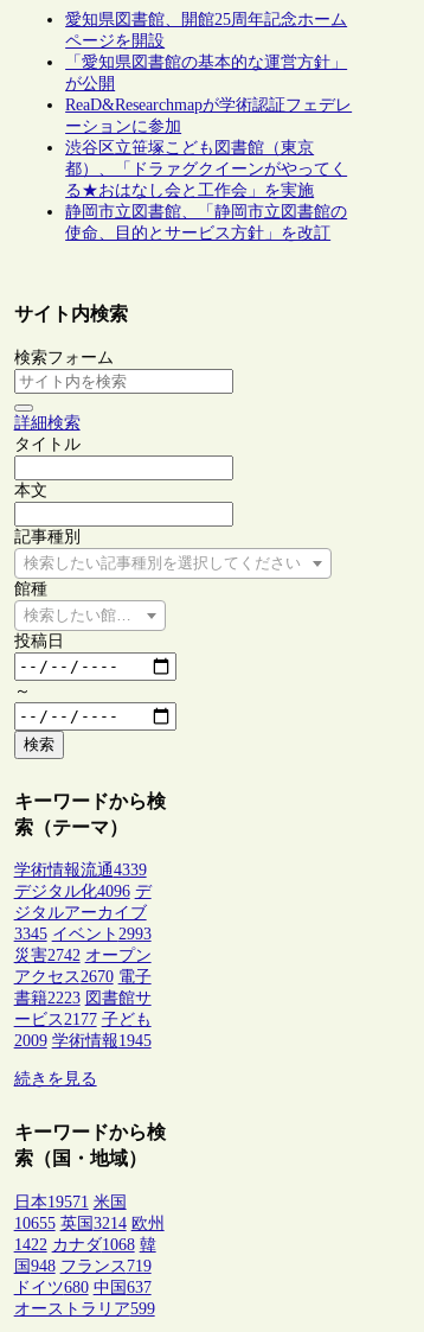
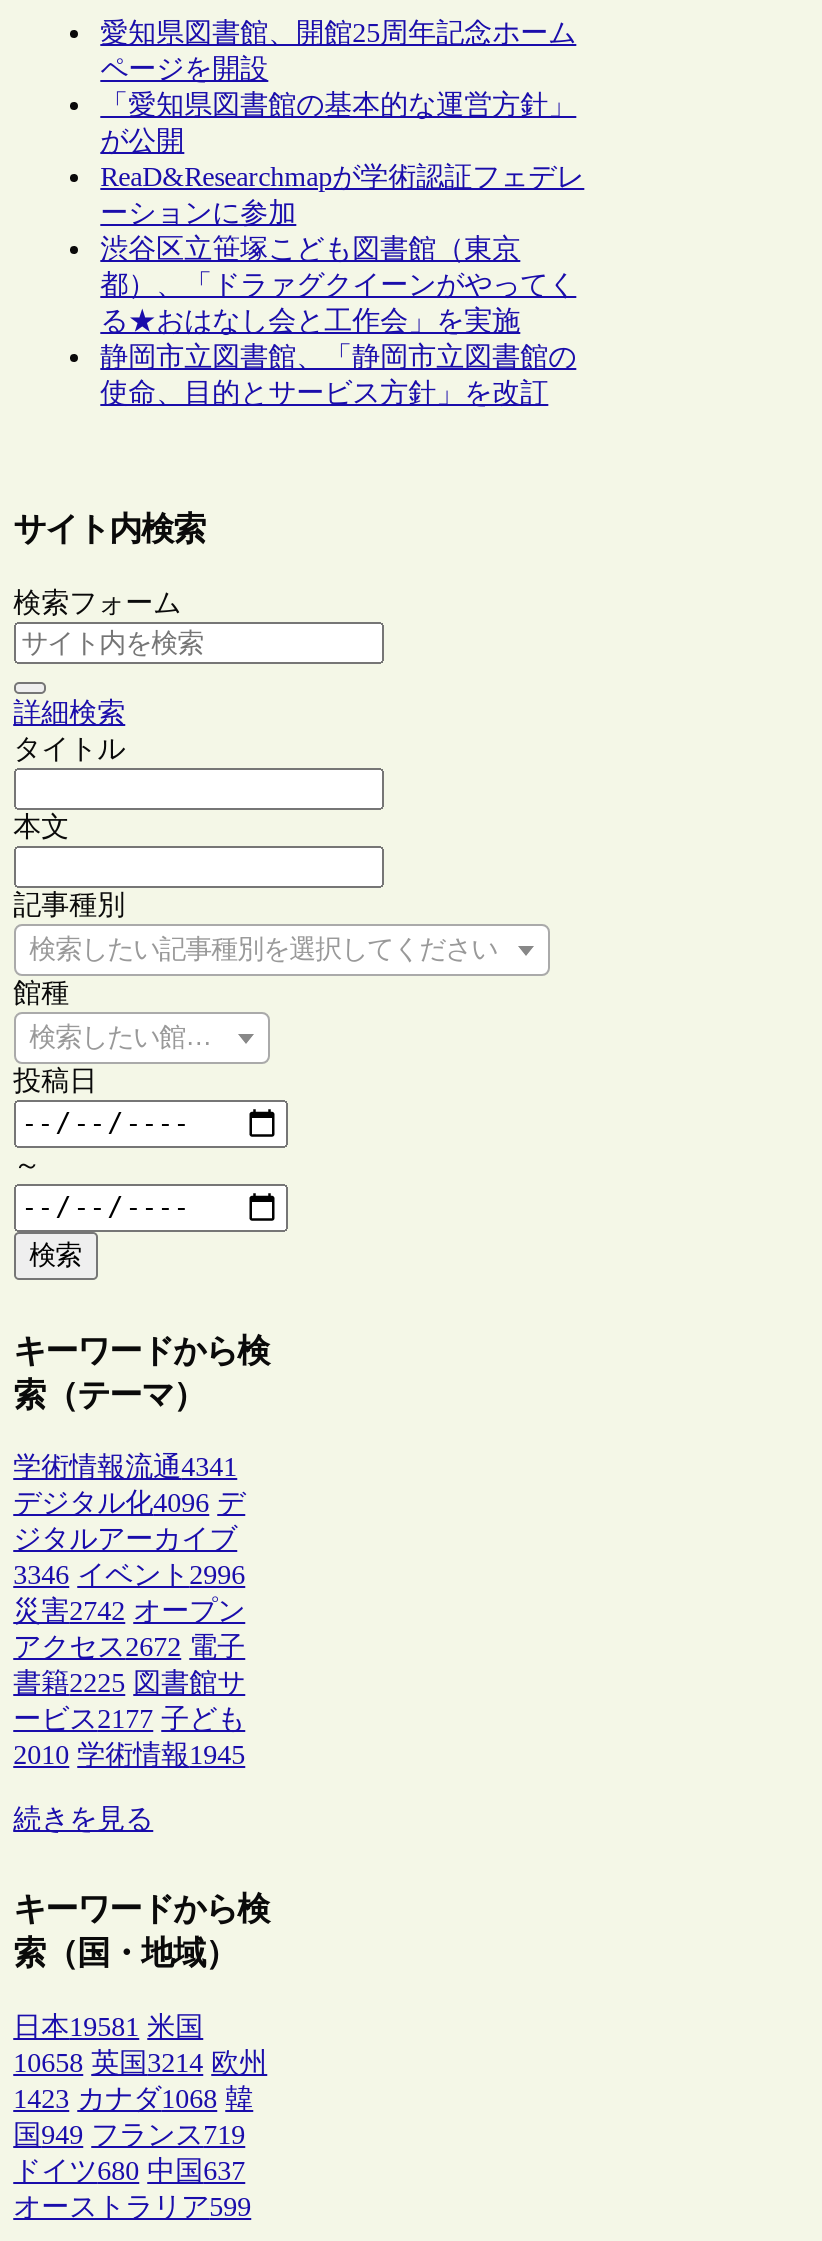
[14,861,146,879] 学術情報流通4339 -> [13,1452,237,1482] 学術情報流通4341
[14,925,151,943] 3345 イベント2993 -> [13,1560,245,1590] 3346 イベント2996
[14,968,151,986] アクセス2670 電子 -> [13,1632,245,1662] アクセス2672 電子
[14,989,151,1007] 書籍2223 図書館サ -> [13,1668,245,1698] 書籍2225 図書館サ
[14,1032,151,1050] 2009 学術情報1945 -> [13,1740,245,1770] 2010 学術情報1945
[14,1193,126,1211] 日本19571 米国 -> [13,2012,203,2042] 日本19581 米国
[14,1214,164,1232] 10655 英国3214 欧州 -> [13,2048,267,2078] 10658 英国3214 欧州
[14,1236,156,1253] 1422 カナダ1068 韓 -> [13,2084,253,2114] 1423 カナダ1068 韓
[14,1257,151,1275] 国948 フランス719 -> [13,2120,245,2150] 国949 フランス719

